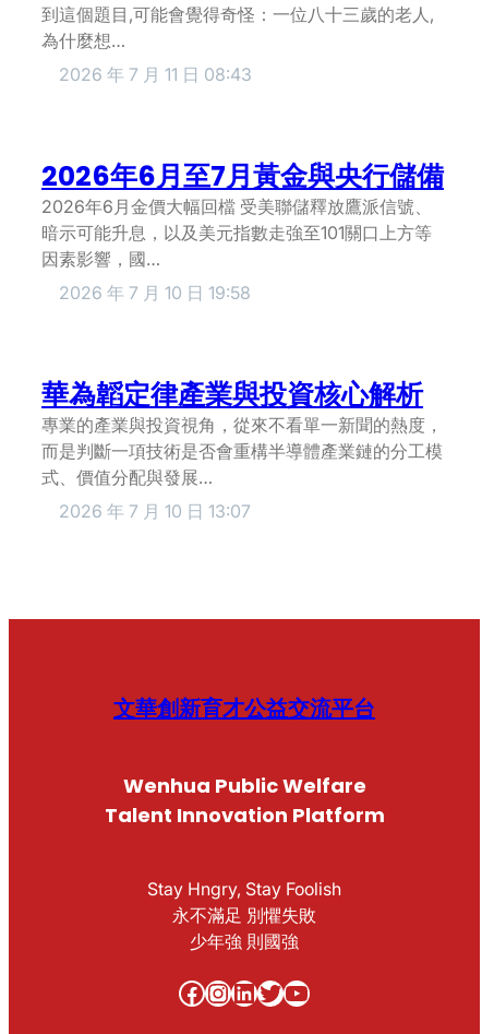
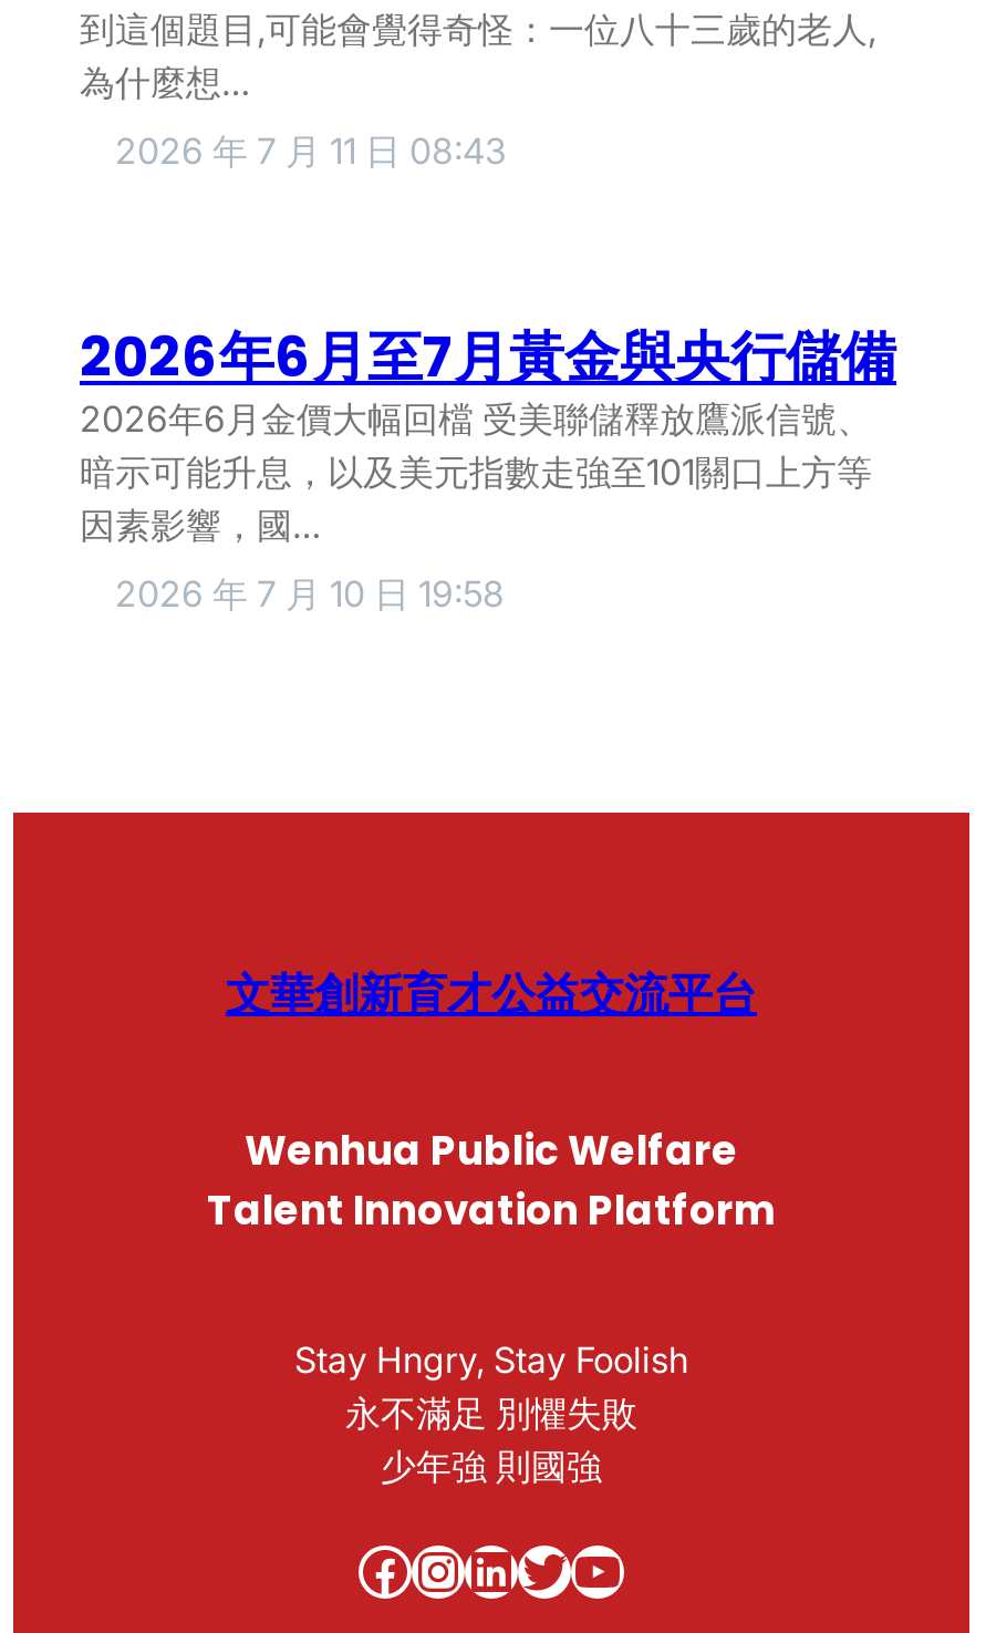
[41,375,443,522] 華為韜定律產業與投資核心解析 | 專業的產業與投資視角，從來不看單一新聞的熱度， | 而是判斷一項技術是否會重構半導體產業鏈的分工模 | 式、價值分配與發展… | 2026 年 7 月 10 日 13:07 -> none

